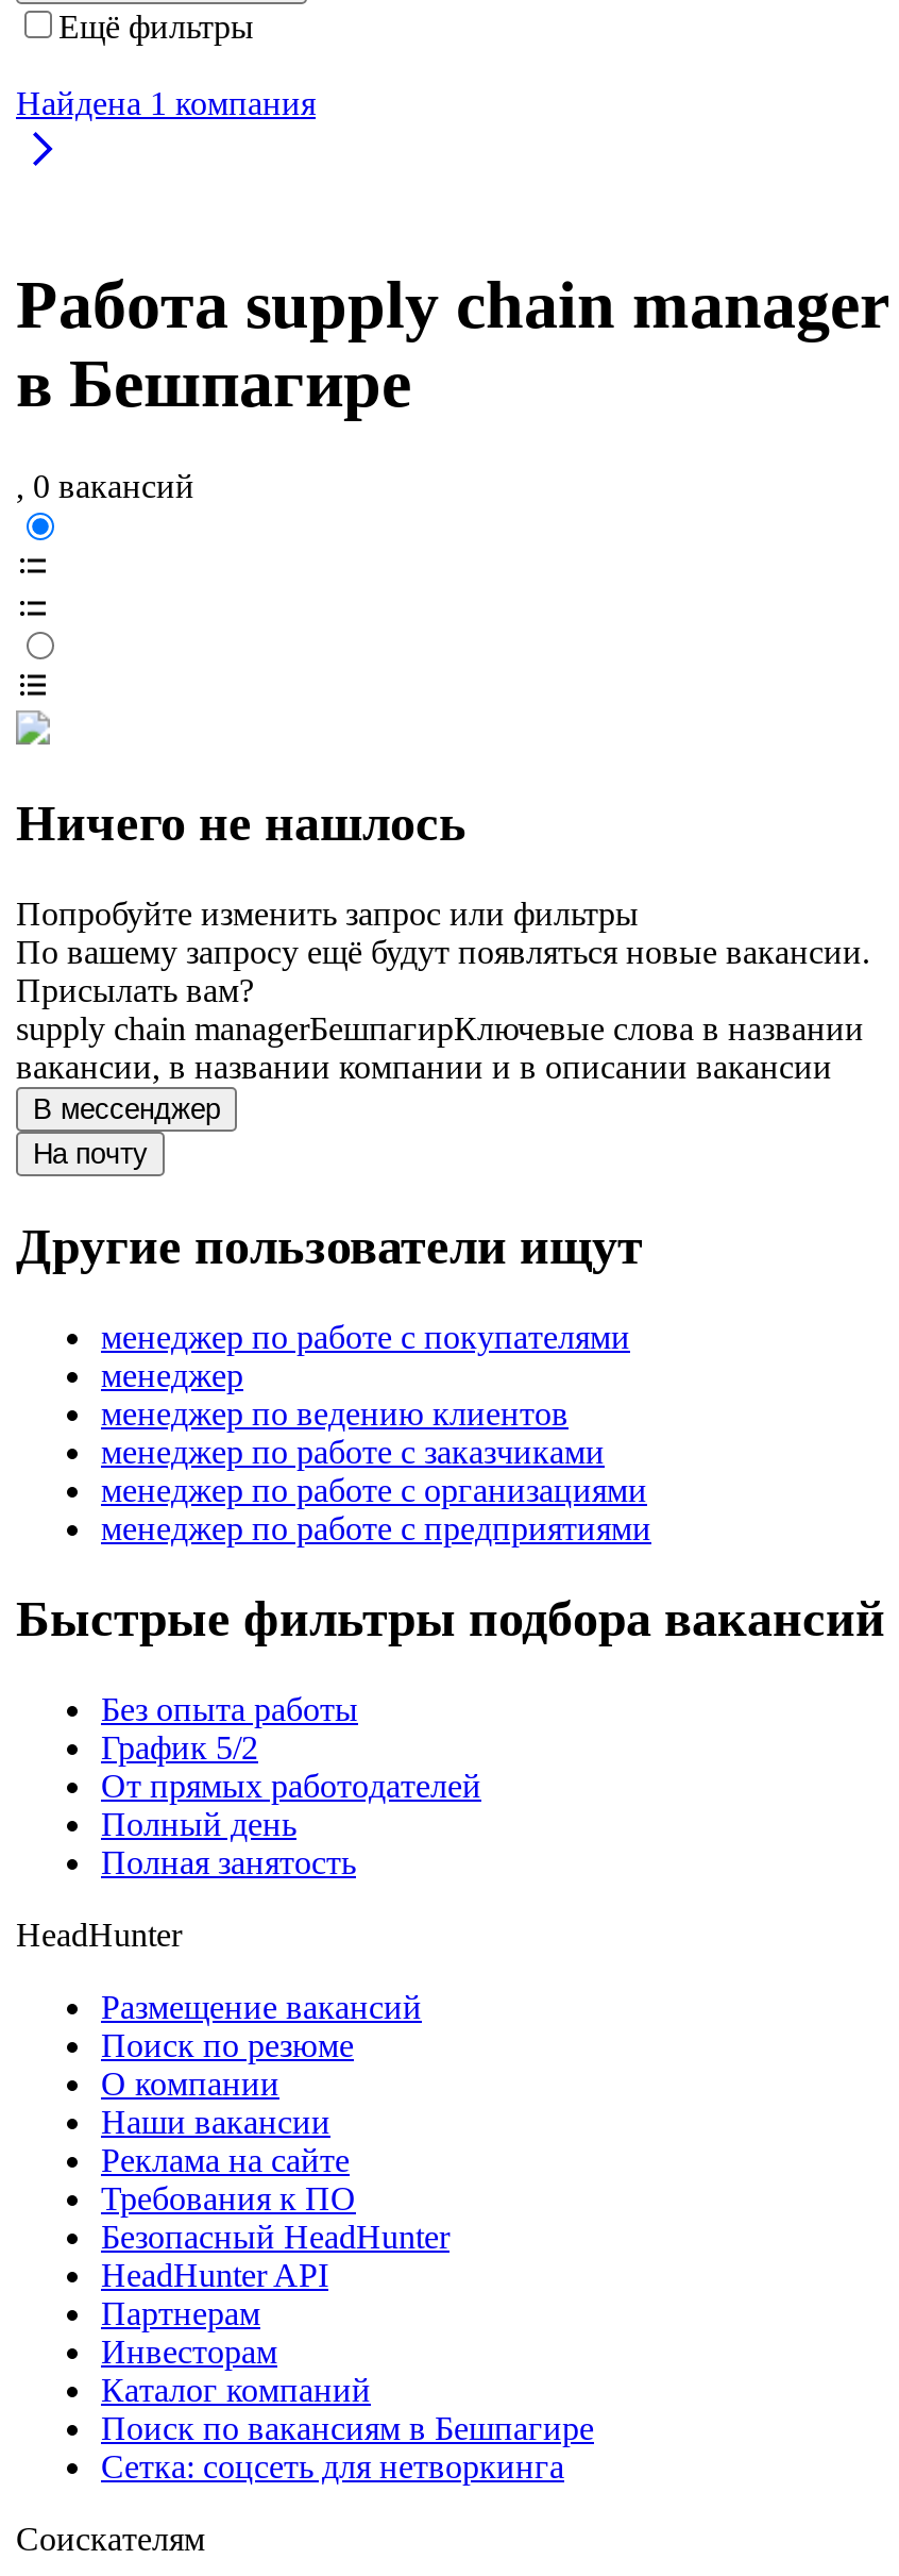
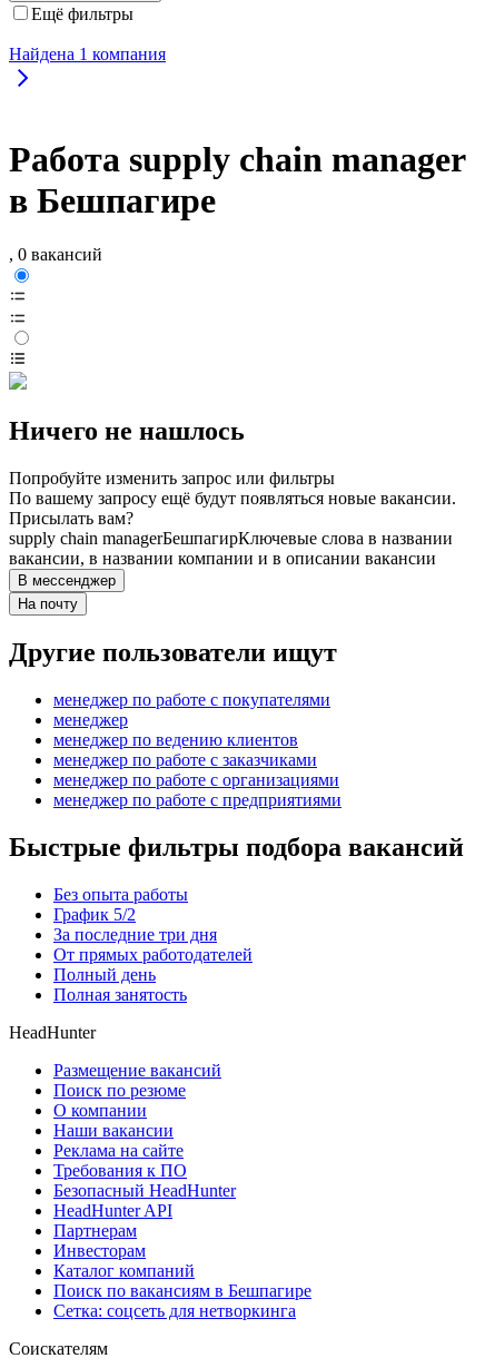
none -> [53,925,217,944] За последние три дня

